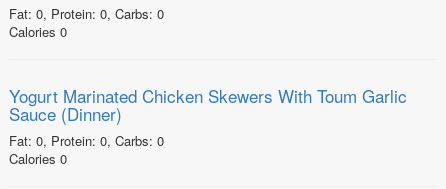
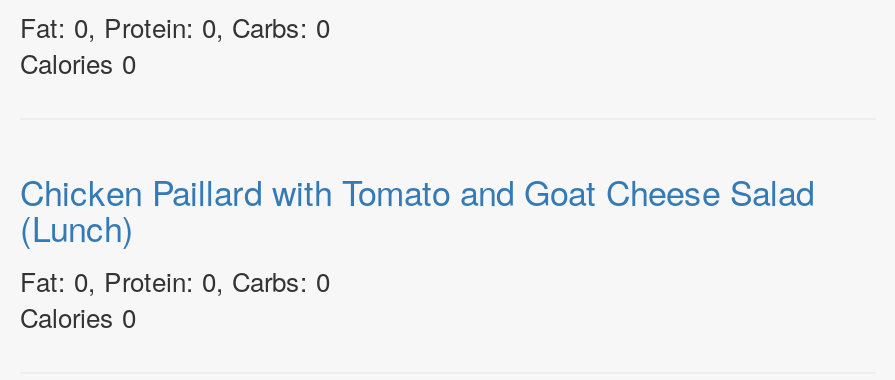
[9,83,407,126] Yogurt Marinated Chicken Skewers With Toum Garlic | Sauce (Dinner) -> [20,166,814,252] Chicken Paillard with Tomato and Goat Cheese Salad | (Lunch)

